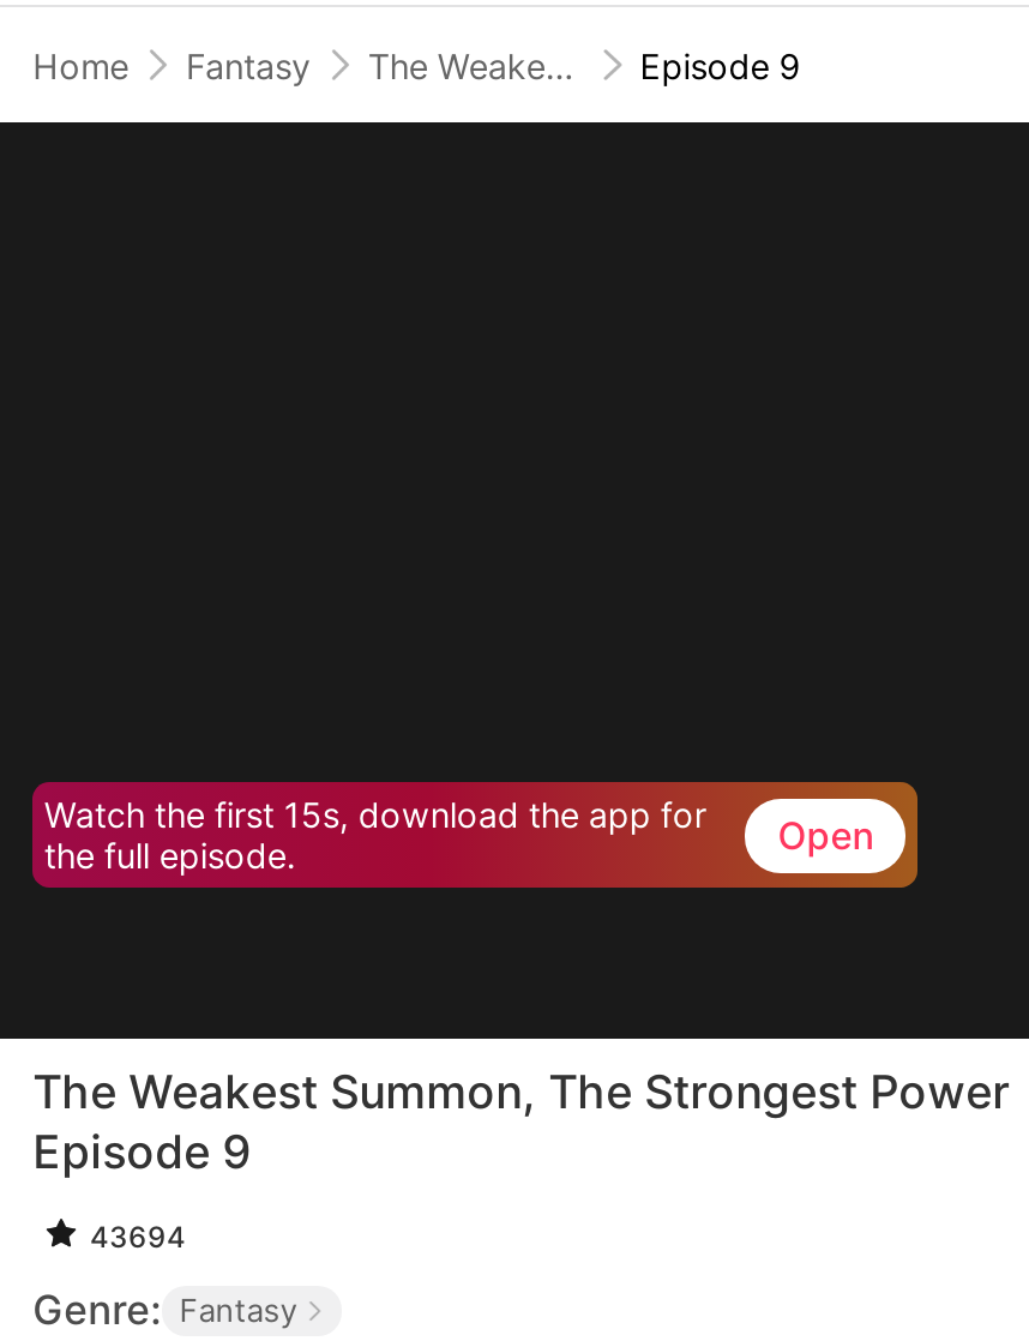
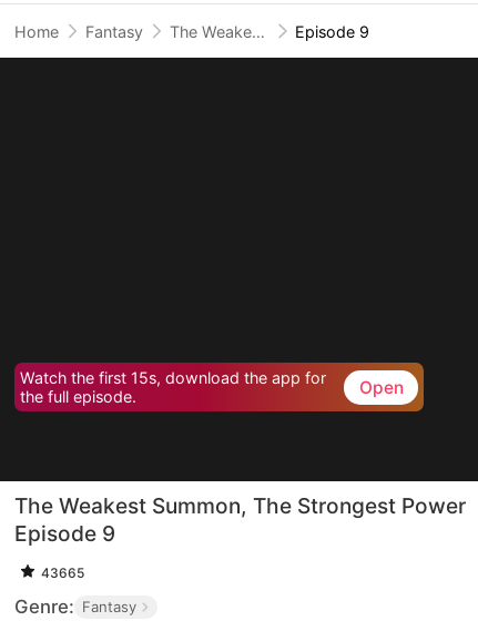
[90,1218,186,1254] 43694 -> [41,564,84,581] 43665

